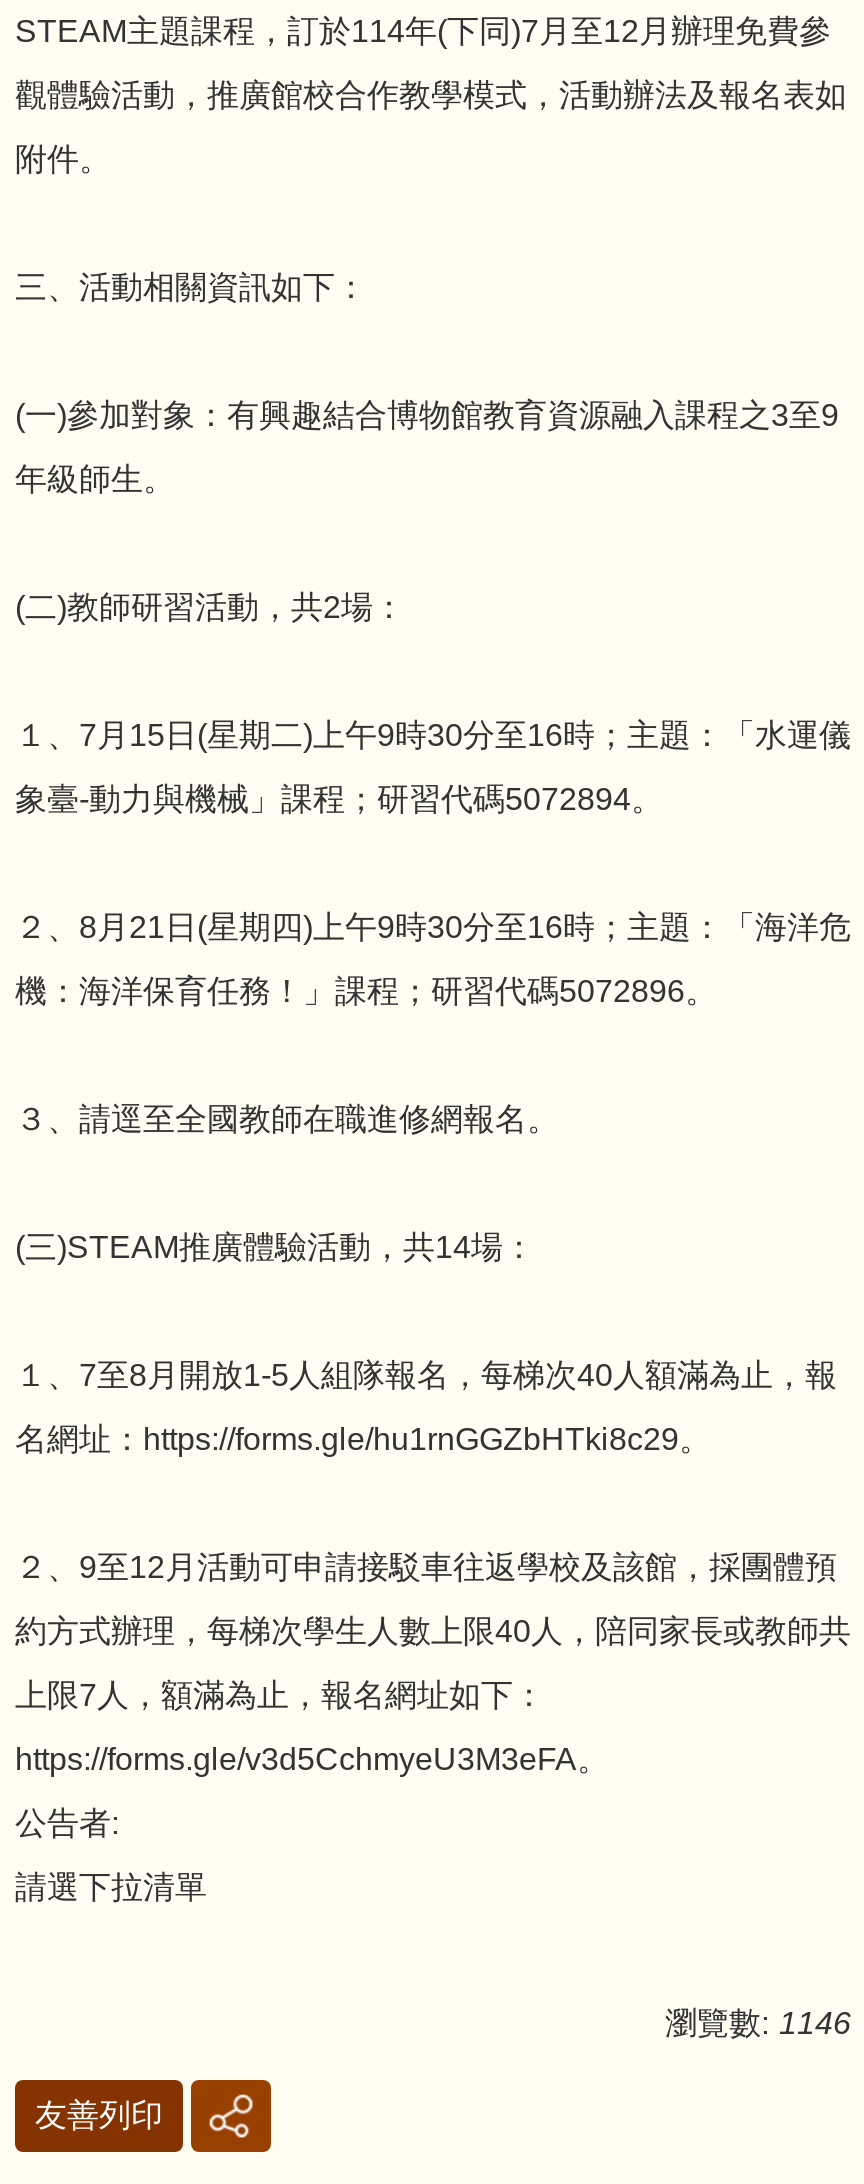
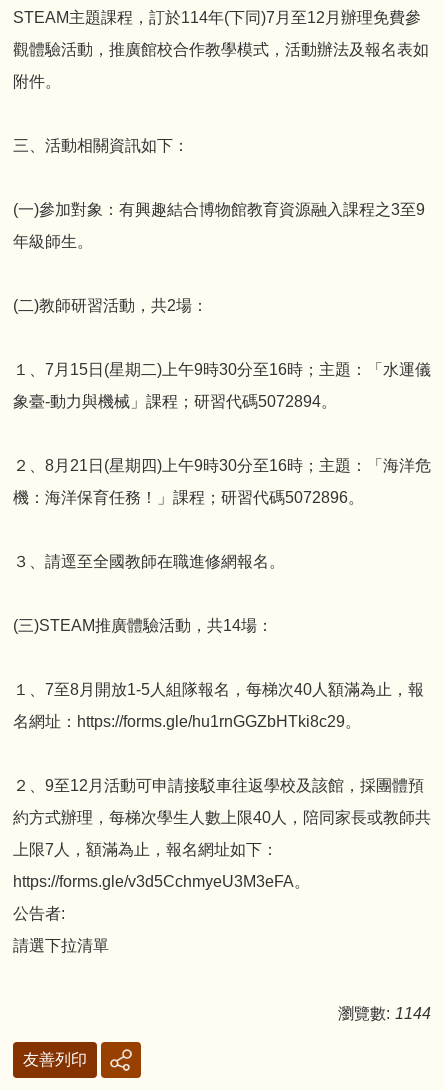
[665,2006,851,2040] 瀏覽數: 1146 -> [338,1005,431,1022] 瀏覽數: 1144

